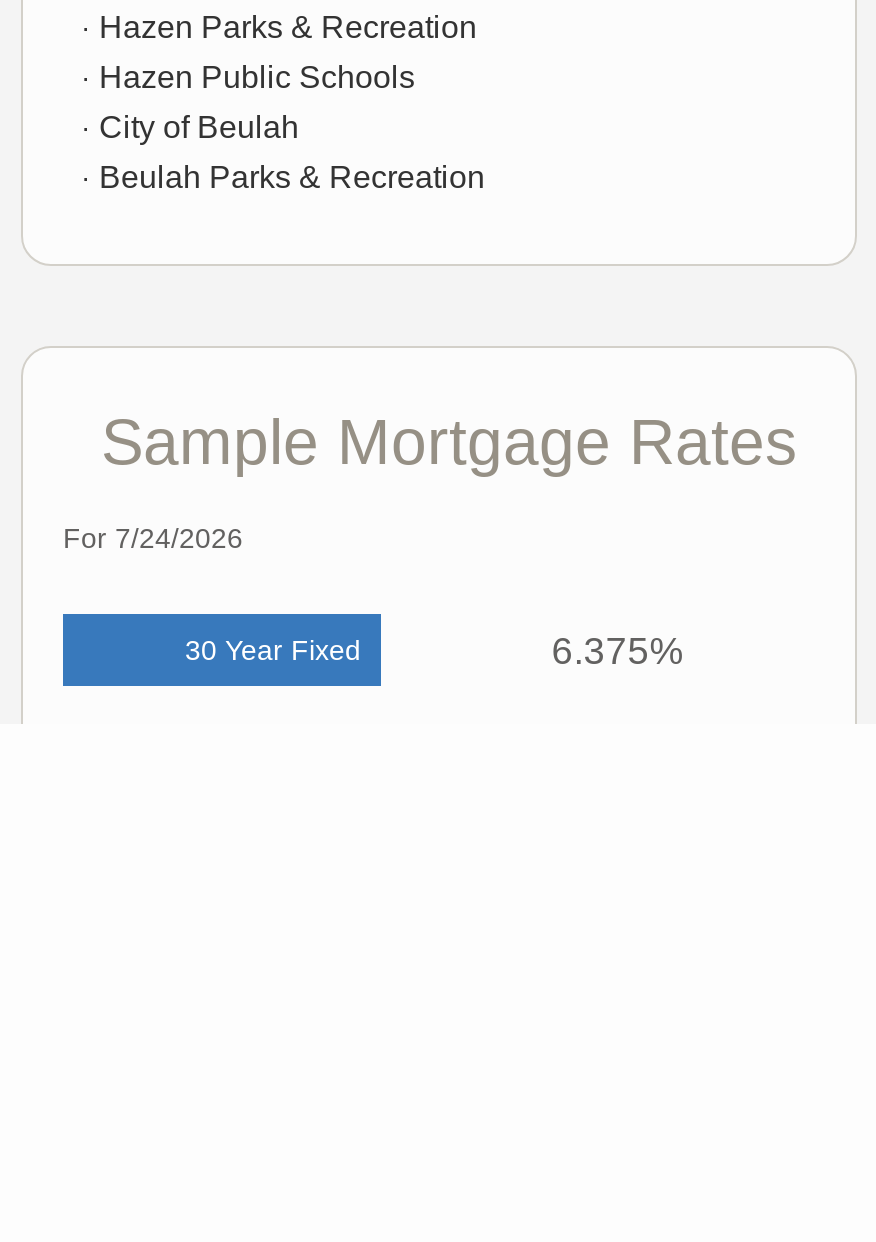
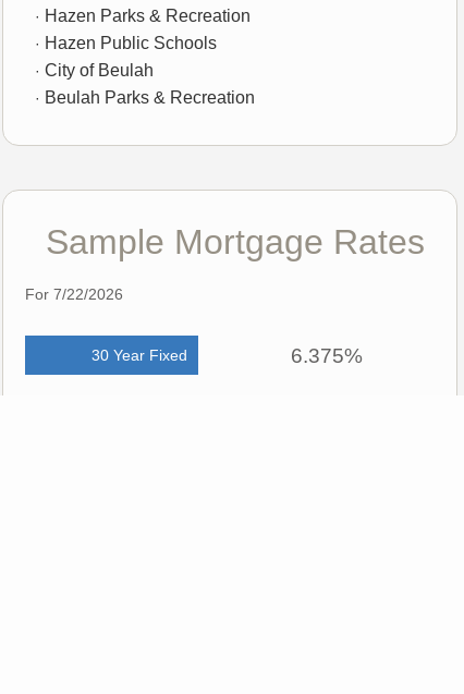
[63,522,243,554] For 7/24/2026 -> [25,285,123,303] For 7/22/2026

